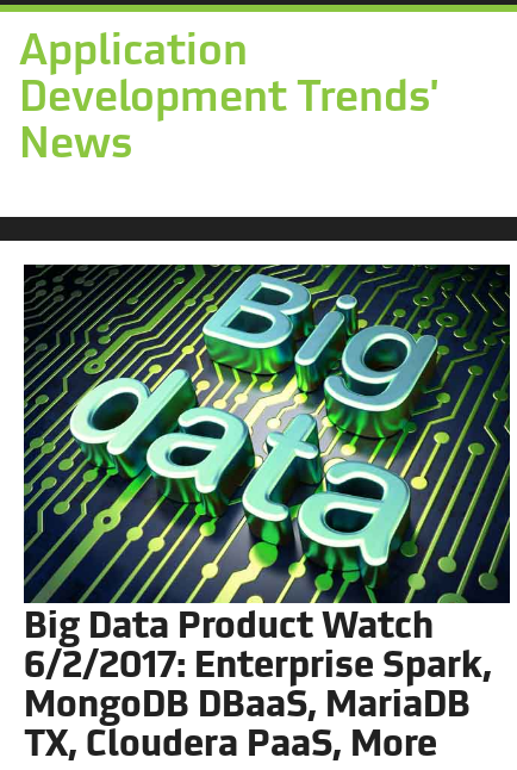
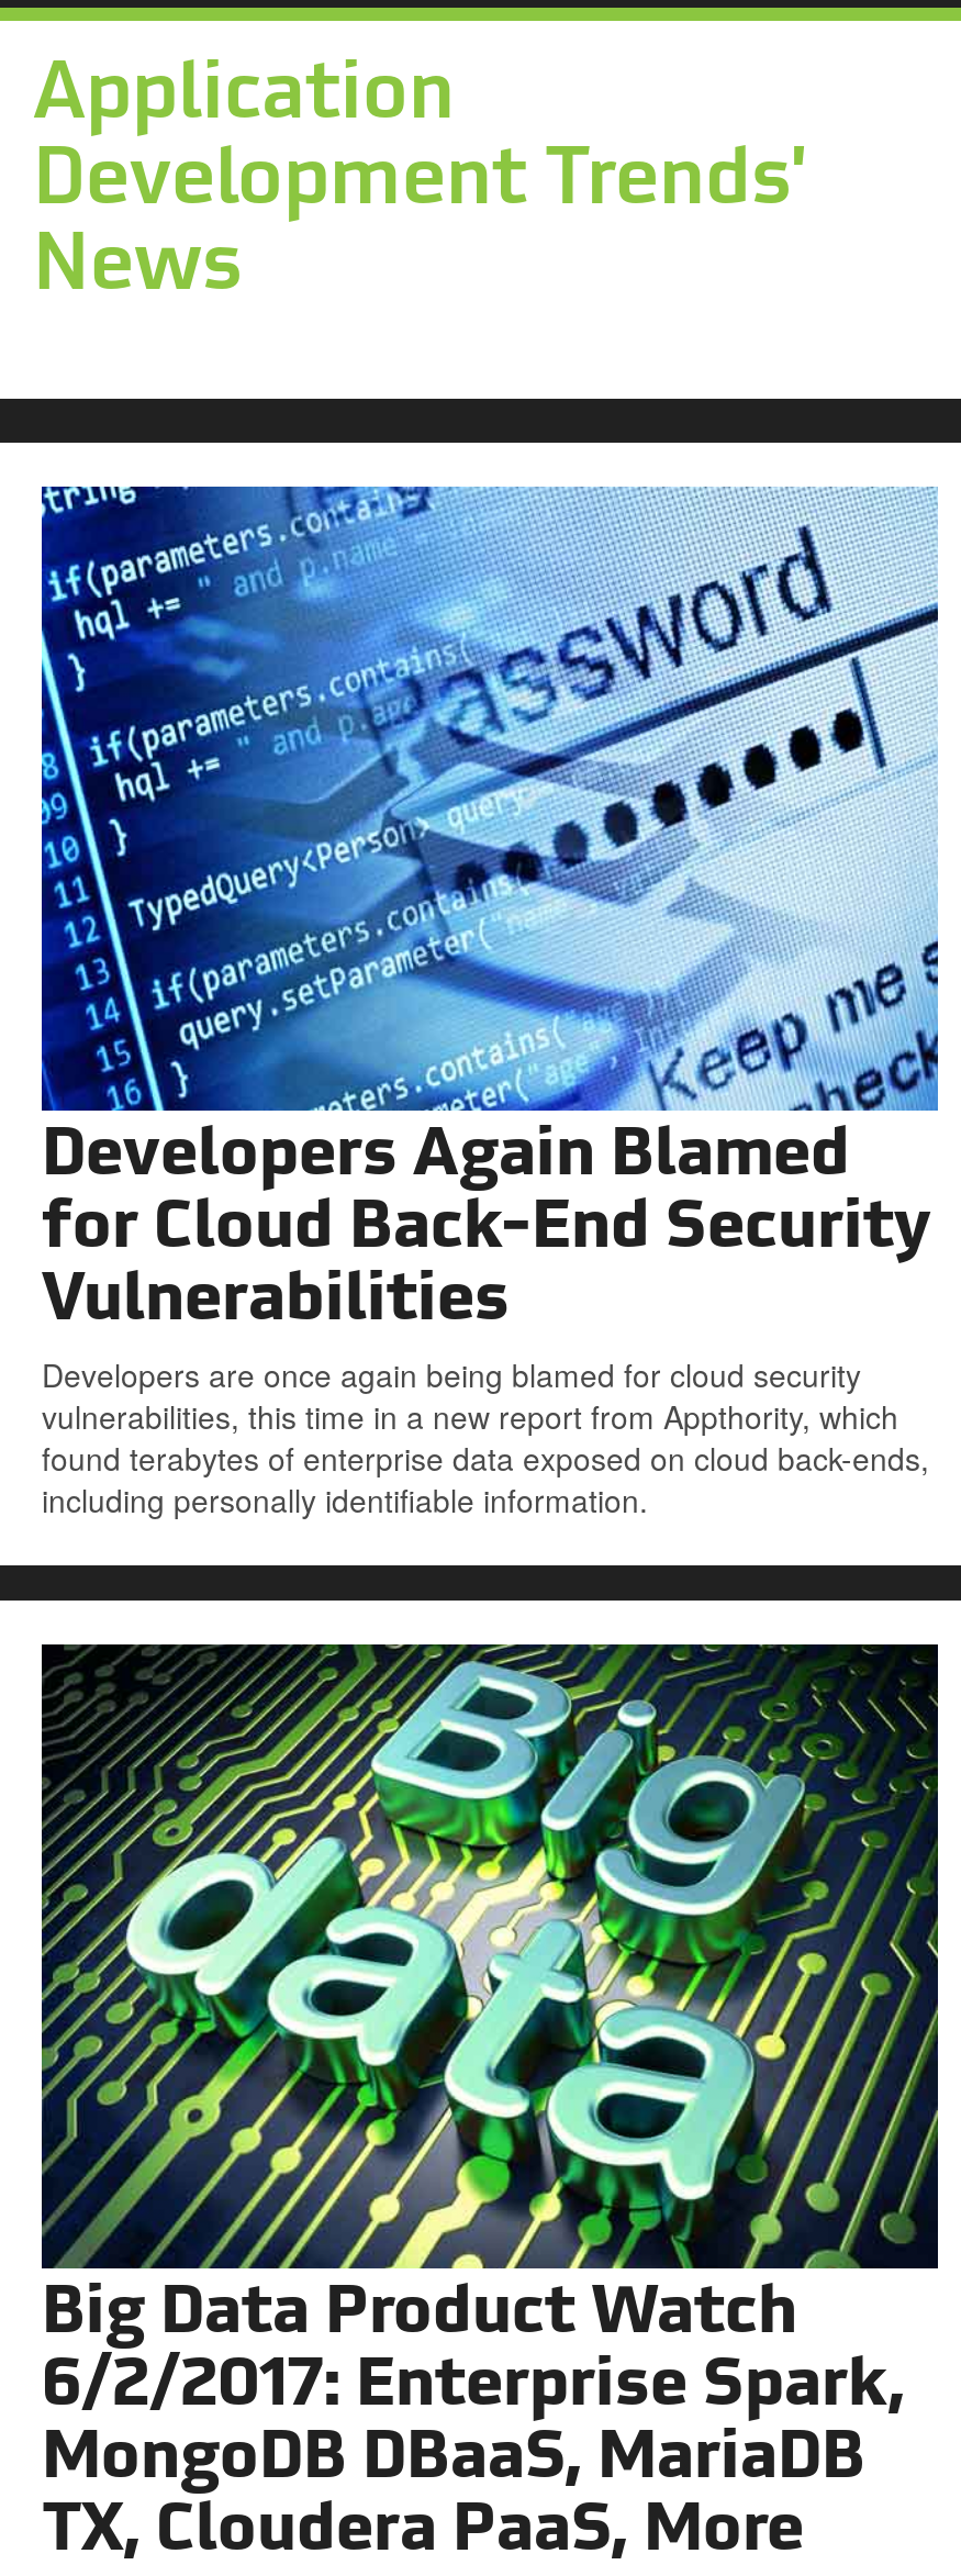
none -> [40,484,940,1522] [image] | Developers Again Blamed | for Cloud Back-End Security | Vulnerabilities | Developers are once again being blamed for cloud security | vulnerabilities, this time in a new report from Appthority, which | found terabytes of enterprise data exposed on cloud back-ends, | including personally identifiable information.

